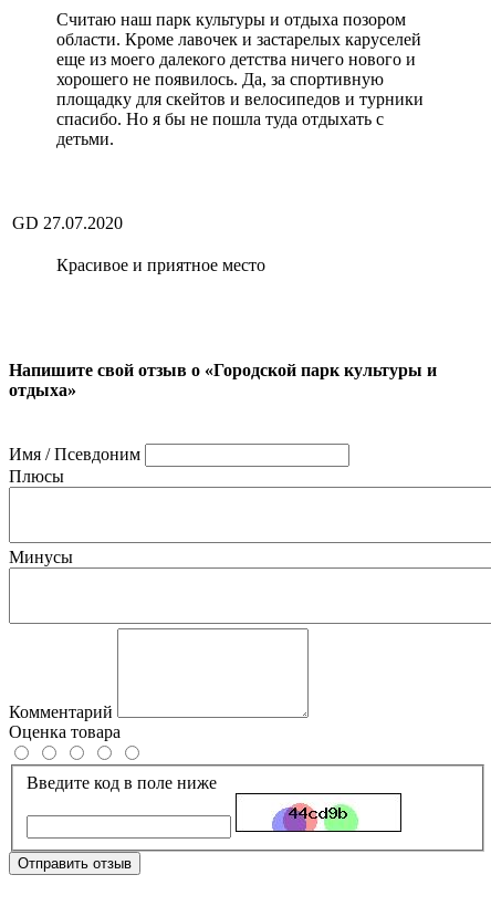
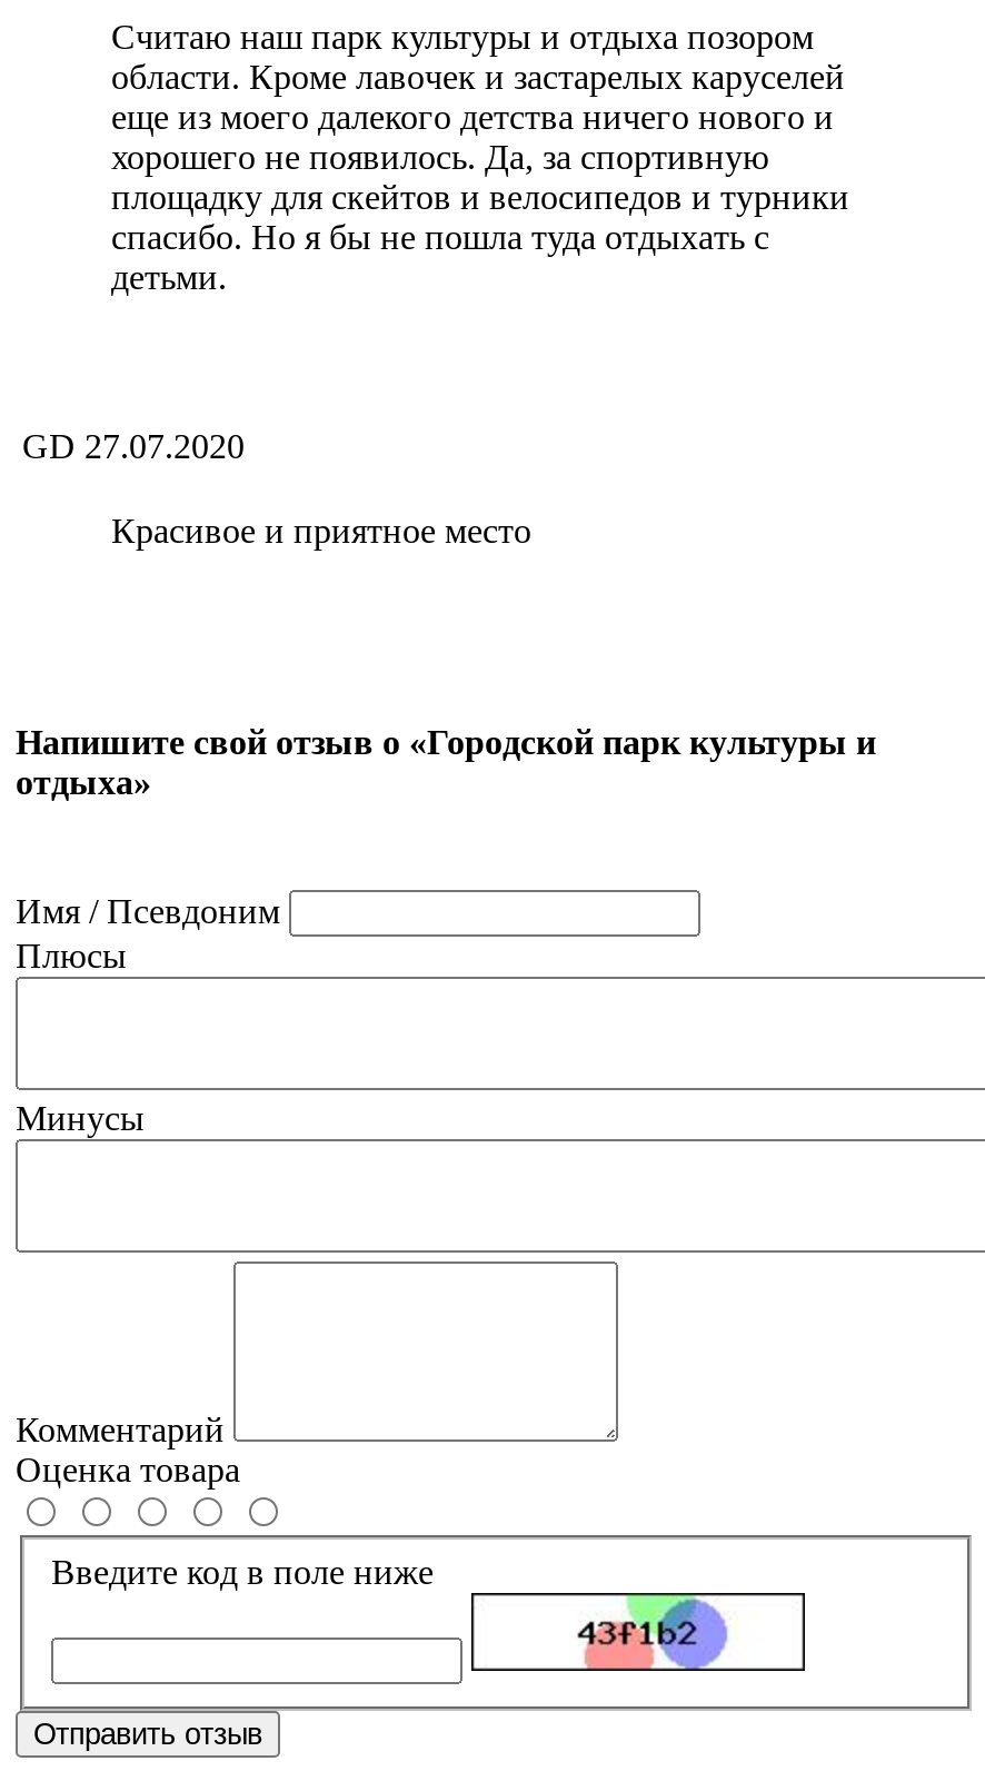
[271,793,363,832] [image] -> [545,1593,729,1673] [image]

